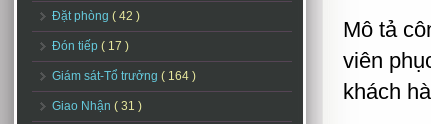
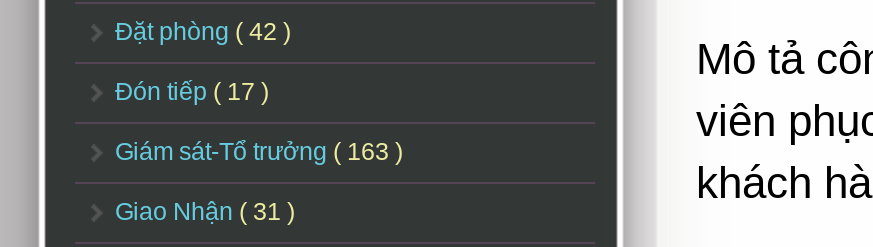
[52,69,196,83] Giám sát-Tổ trưởng ( 164 ) -> [115,138,403,166] Giám sát-Tổ trưởng ( 163 )

